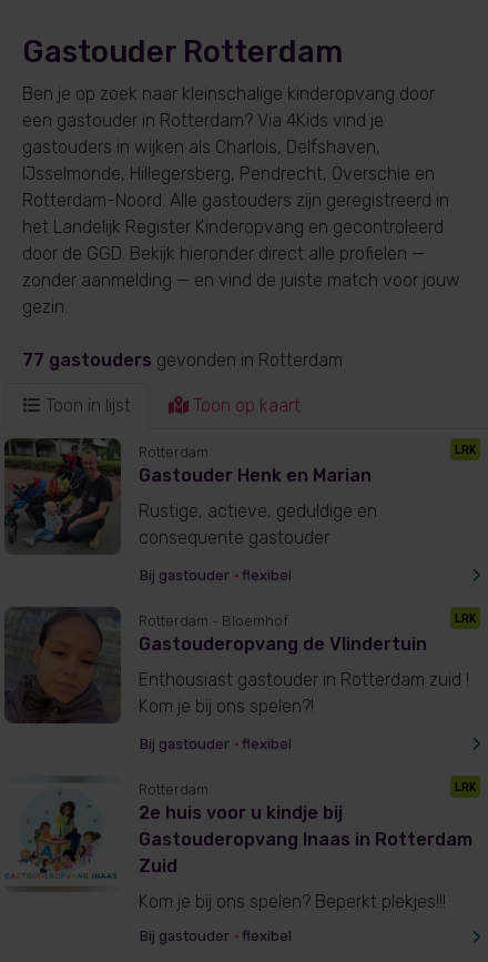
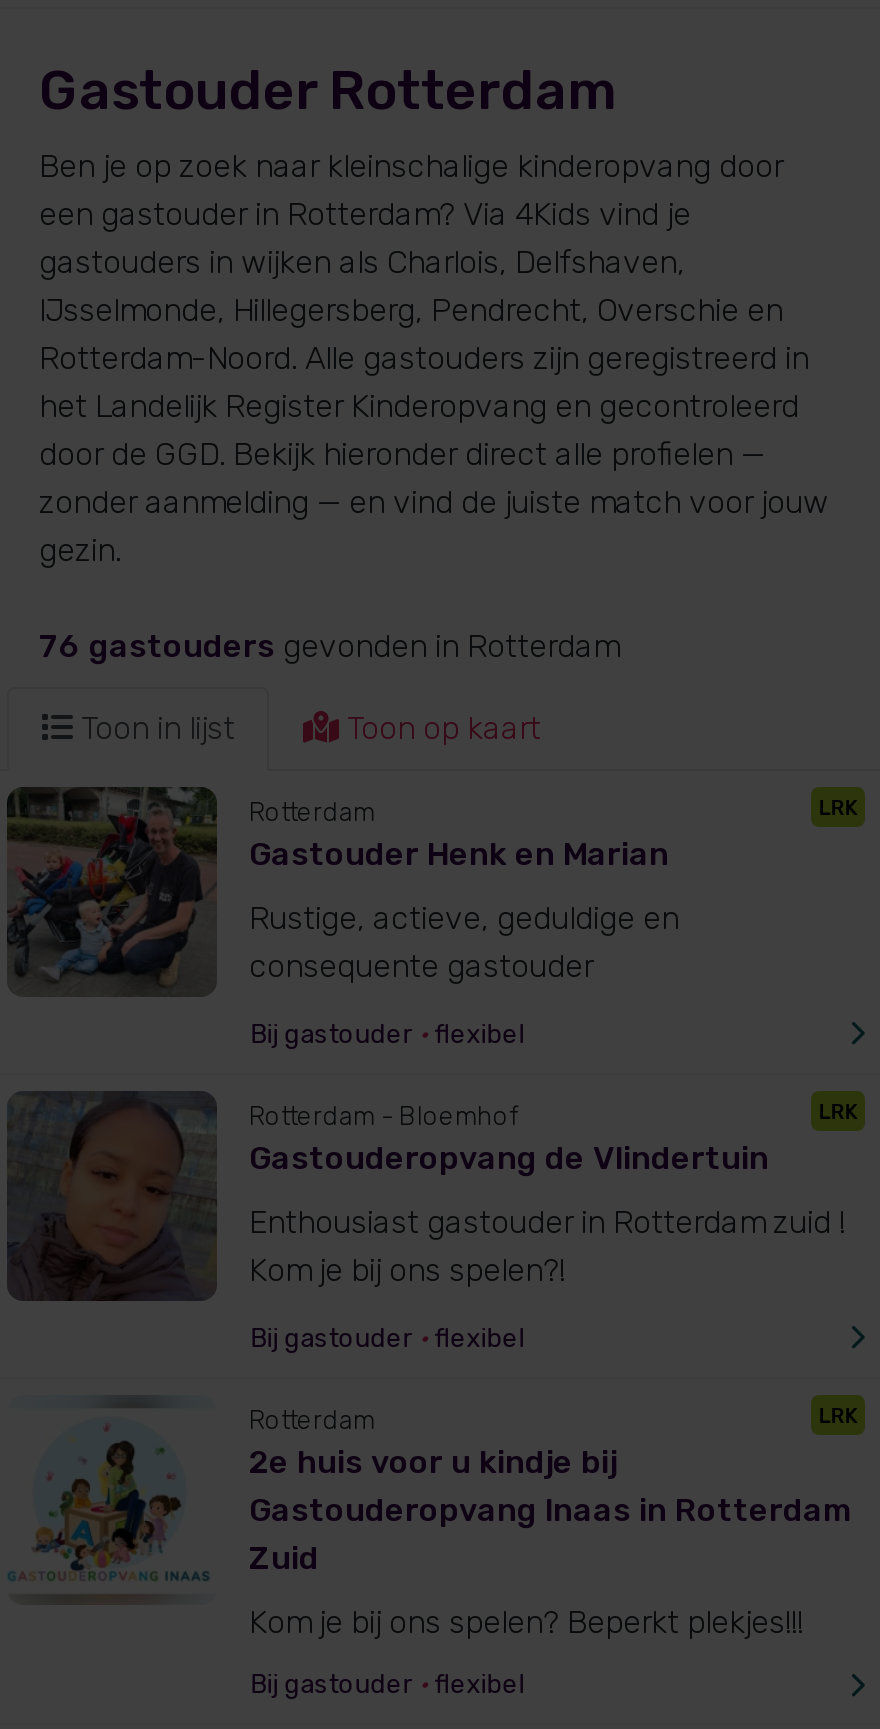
[22,350,343,371] 77 gastouders gevonden in Rotterdam -> [39,627,619,665] 76 gastouders gevonden in Rotterdam

